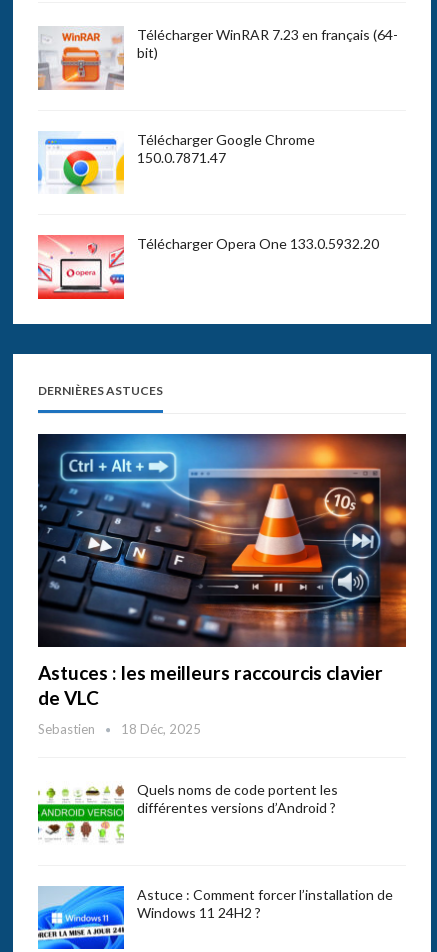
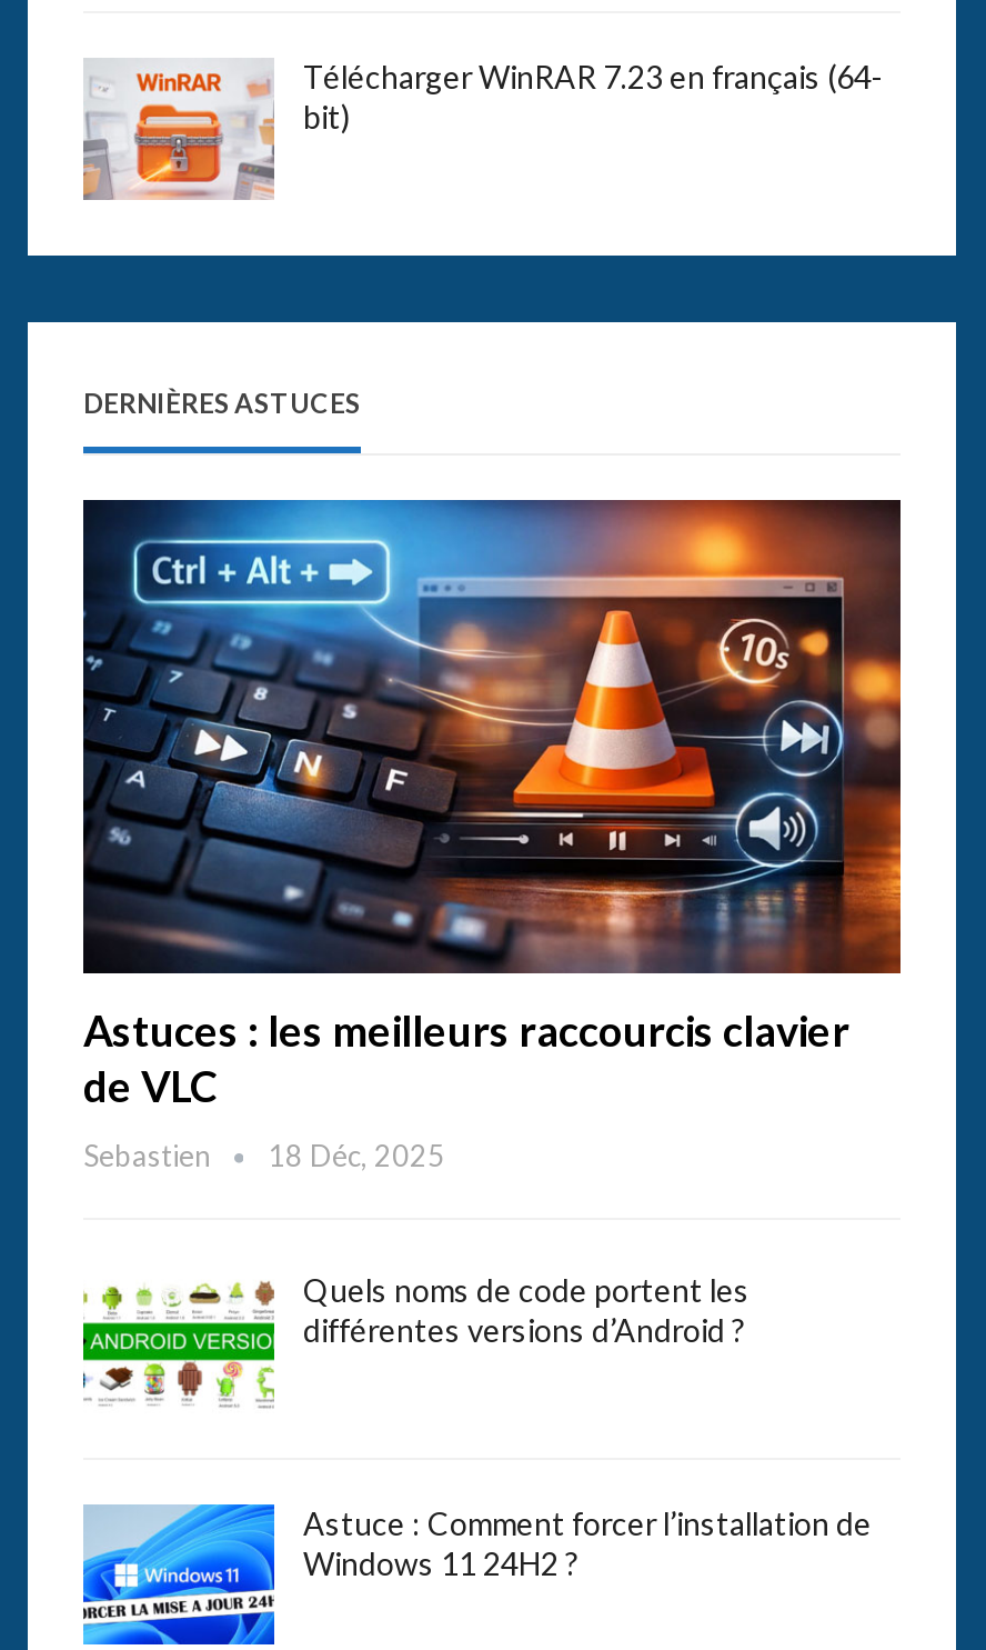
[37,130,315,194] [image] | Télécharger Google Chrome | 150.0.7871.47 -> none
[38,235,379,300] [image] | Télécharger Opera One 133.0.5932.20 -> none

